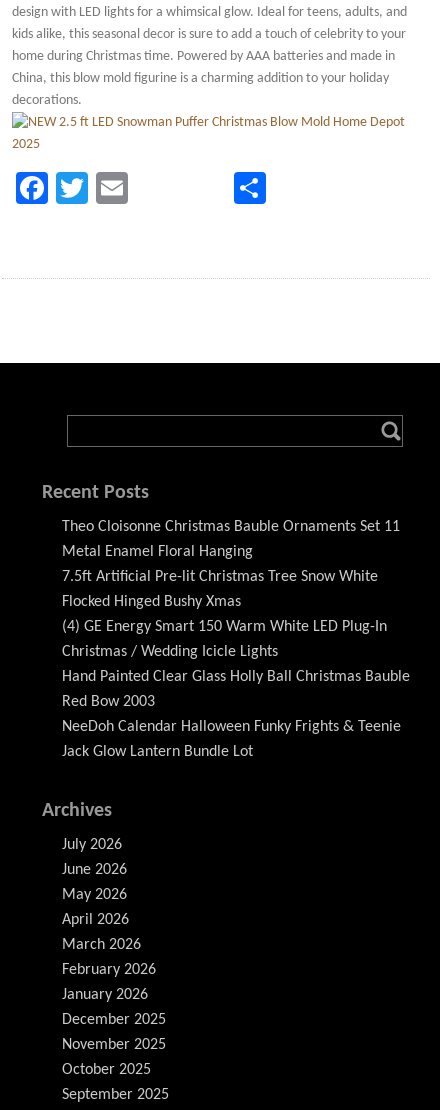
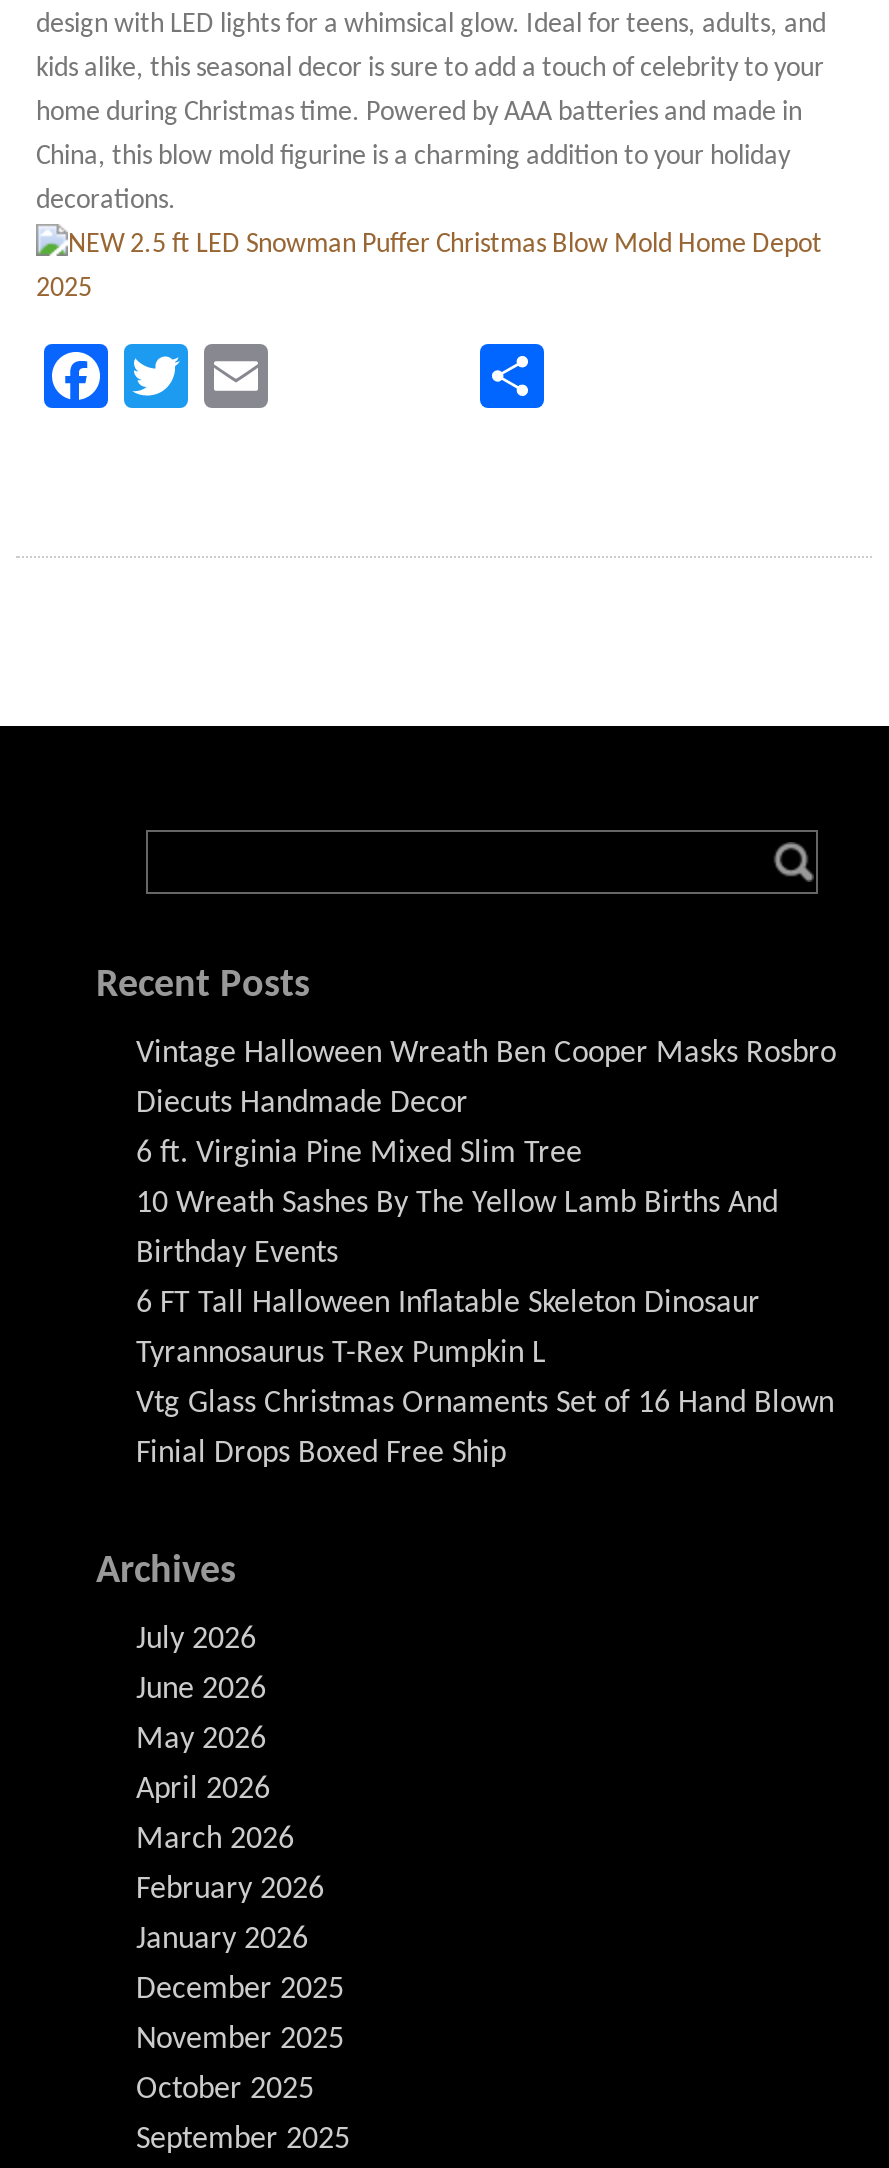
[62,519,410,760] Theo Cloisonne Christmas Bauble Ornaments Set 11 | Metal Enamel Floral Hanging | 7.5ft Artificial Pre-lit Christmas Tree Snow White | Flocked Hinged Bushy Xmas | (4) GE Energy Smart 150 Warm White LED Plug-In | Christmas / Wedding Icicle Lights | Hand Painted Clear Glass Holly Ball Christmas Bauble | Red Bow 2003 | NeeDoh Calendar Halloween Funky Frights & Teenie | Jack Glow Lantern Bundle Lot -> [136,1038,836,1470] Vintage Halloween Wreath Ben Cooper Masks Rosbro | Diecuts Handmade Decor | 6 ft. Virginia Pine Mixed Slim Tree | 10 Wreath Sashes By The Yellow Lamb Births And | Birthday Events | 6 FT Tall Halloween Inflatable Skeleton Dinosaur | Tyrannosaurus T-Rex Pumpkin L | Vtg Glass Christmas Ornaments Set of 16 Hand Blown | Finial Drops Boxed Free Ship

